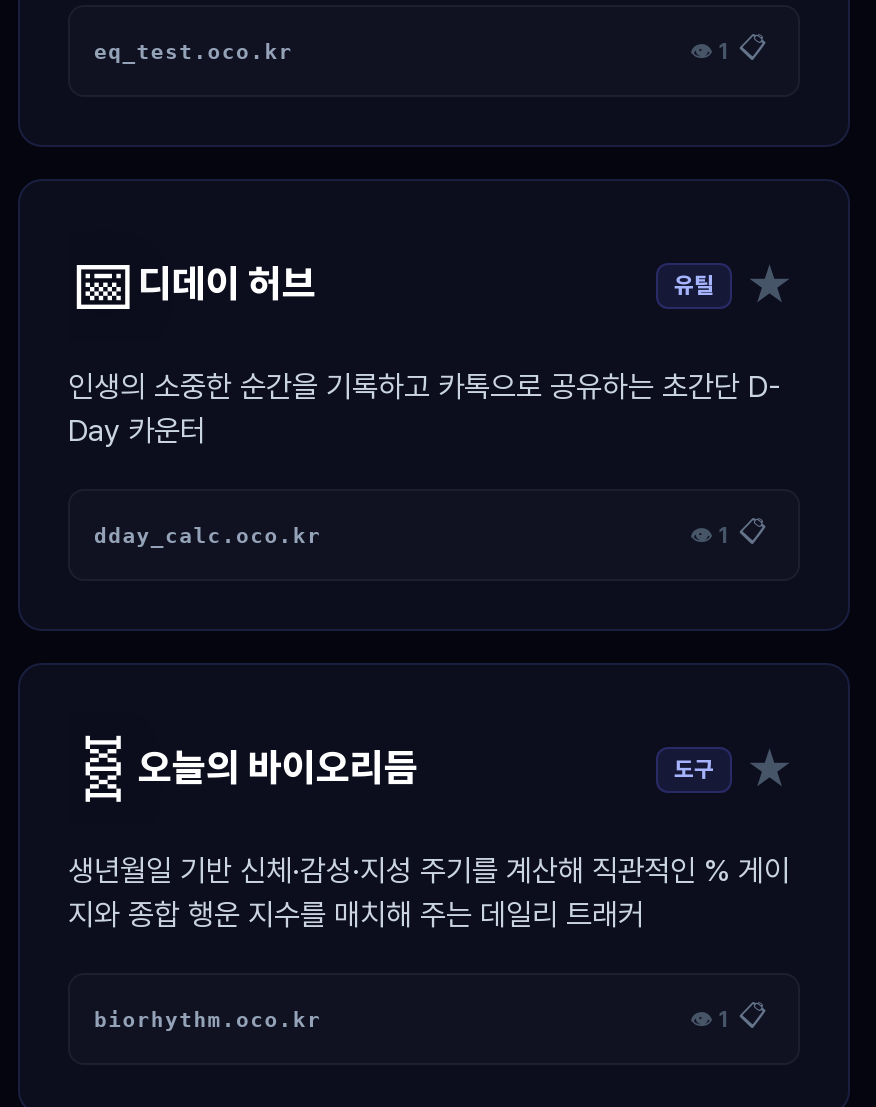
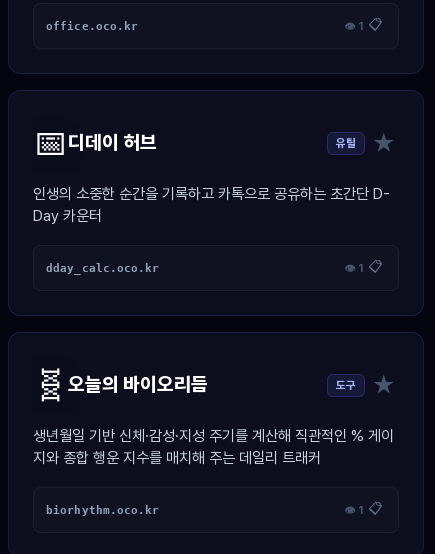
[94,38,293,64] eq_test.oco.kr -> [46,19,138,32] office.oco.kr

